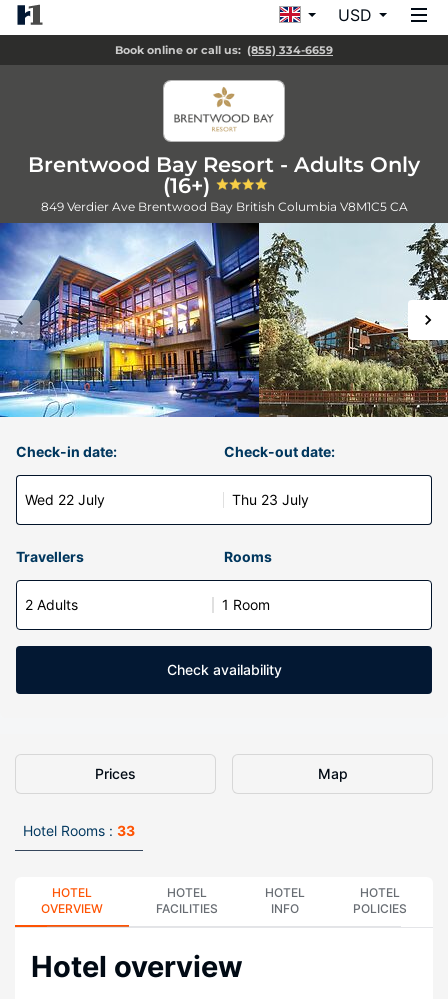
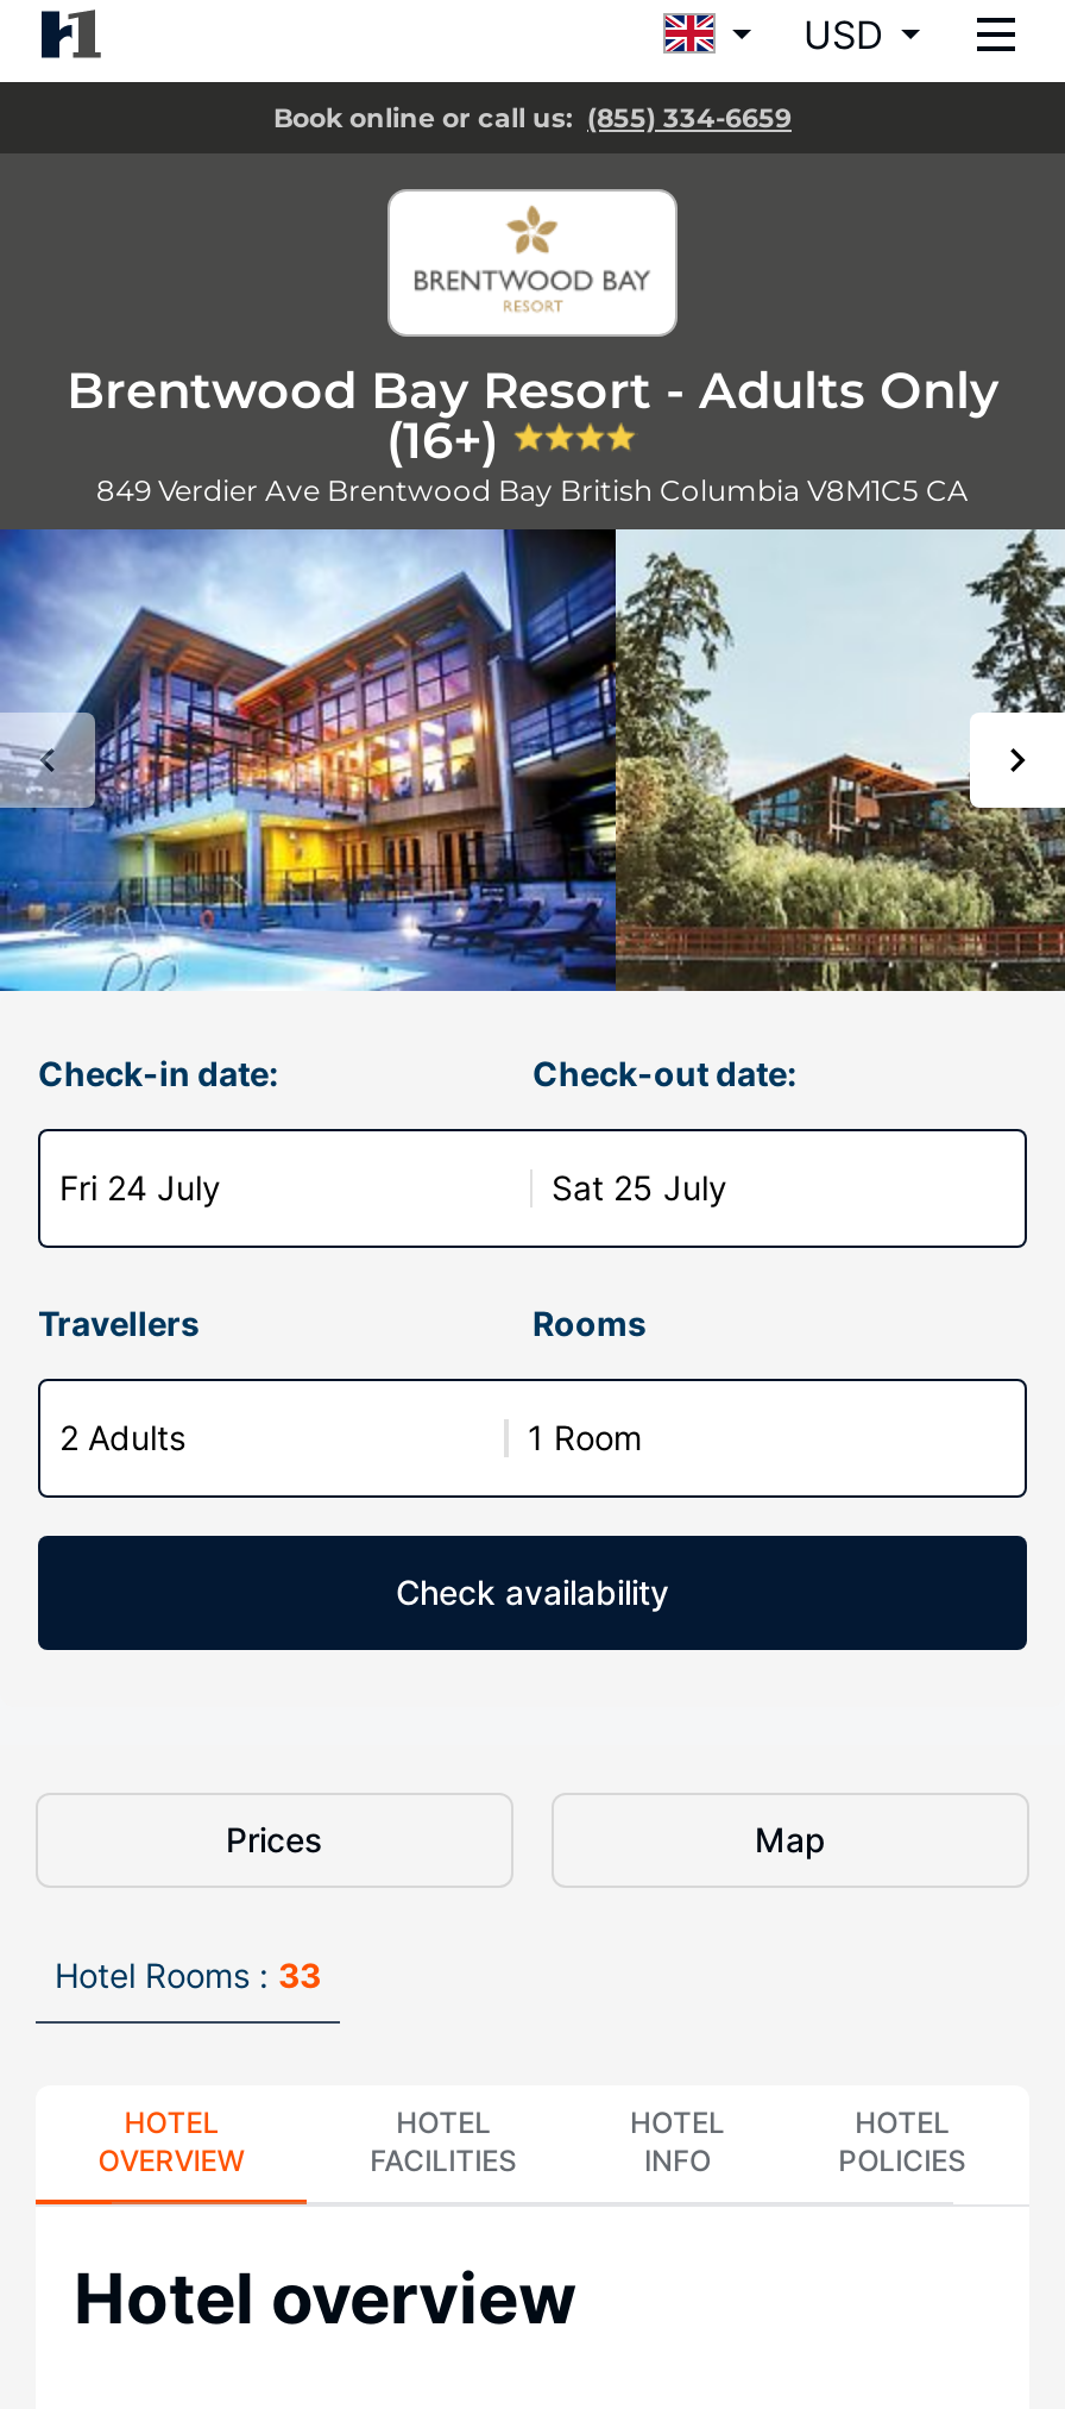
[25,491,105,508] Wed 22 July -> [59,1167,221,1207] Fri 24 July
[232,491,309,508] Thu 23 July -> [552,1167,727,1207] Sat 25 July

